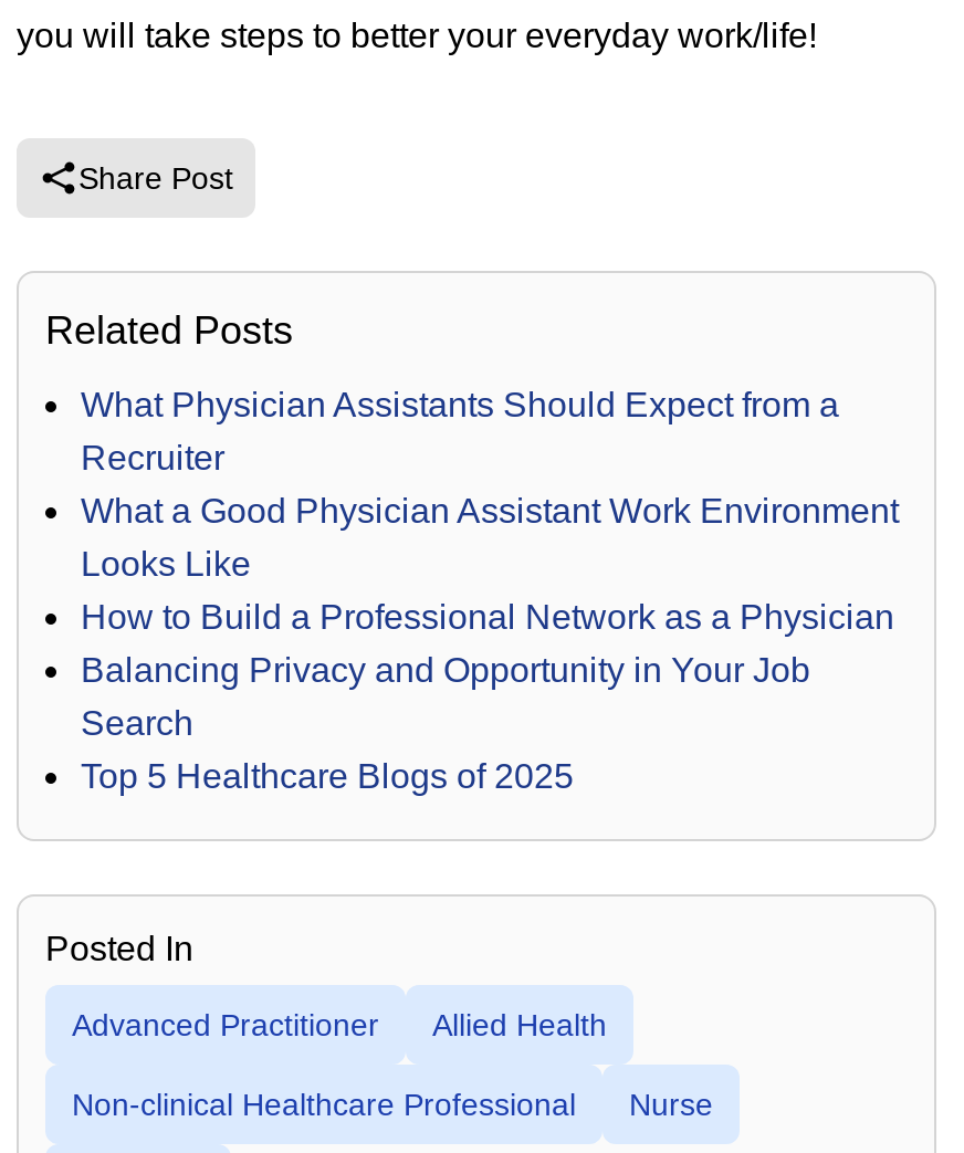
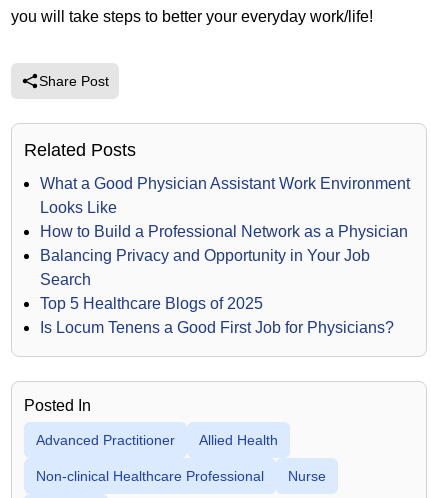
[81,387,839,477] What Physician Assistants Should Expect from a | Recruiter -> none
moved [81,493,899,796] -> [40,175,410,312]: What a Good Physician Assistant Work Environment | Looks Like | How to Build a Professional Network as a Physician | Balancing Privacy and Opportunity in Your Job | Search | Top 5 Healthcare Blogs of 2025
none -> [40,319,394,336] Is Locum Tenens a Good First Job for Physicians?

